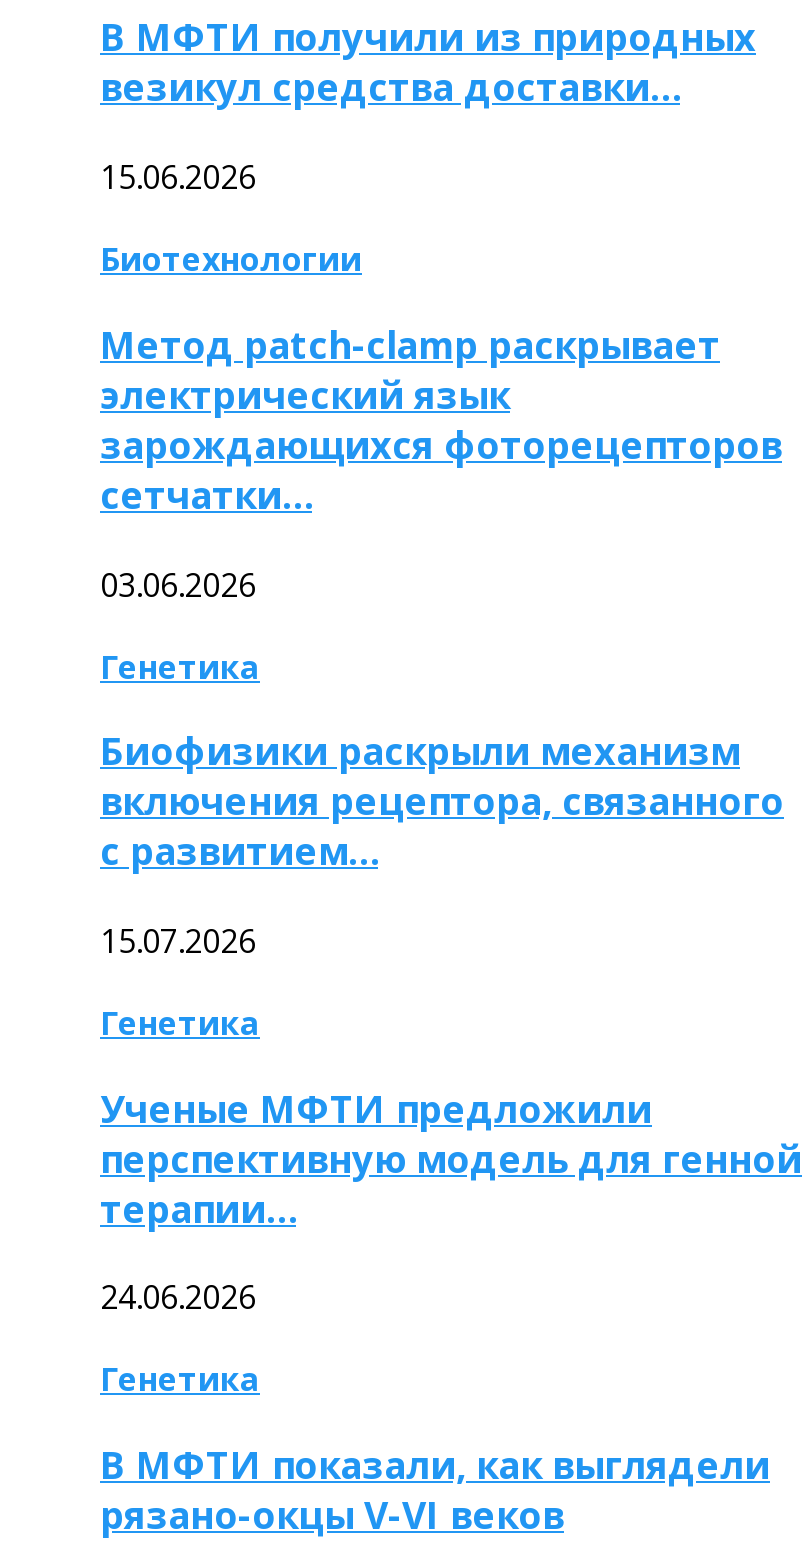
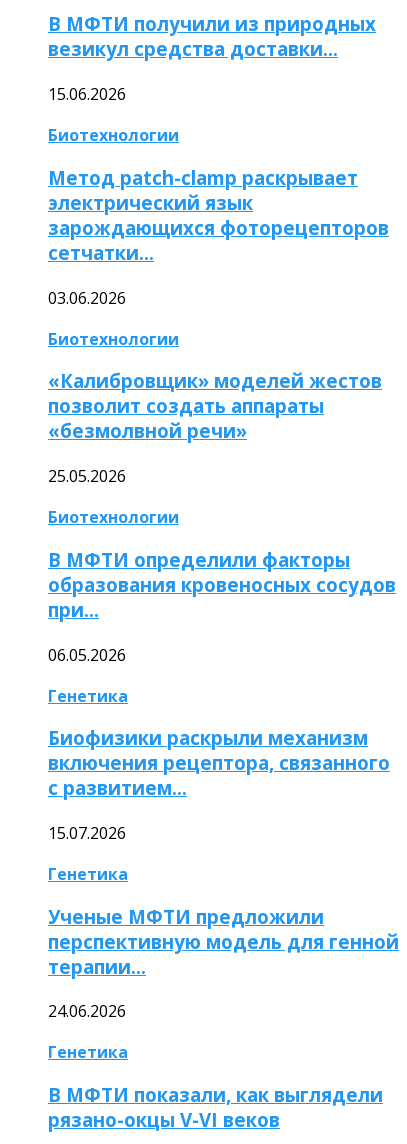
none -> [48,328,396,665] Биотехнологии | «Калибровщик» моделей жестов | позволит создать аппараты | «безмолвной речи» | 25.05.2026 | Биотехнологии | В МФТИ определили факторы | образования кровеносных сосудов | при… | 06.05.2026

